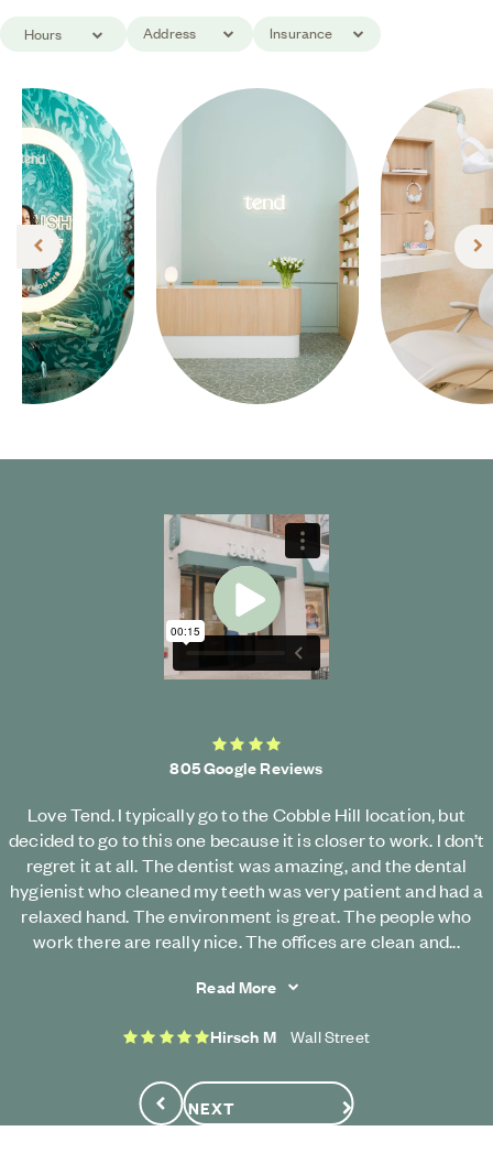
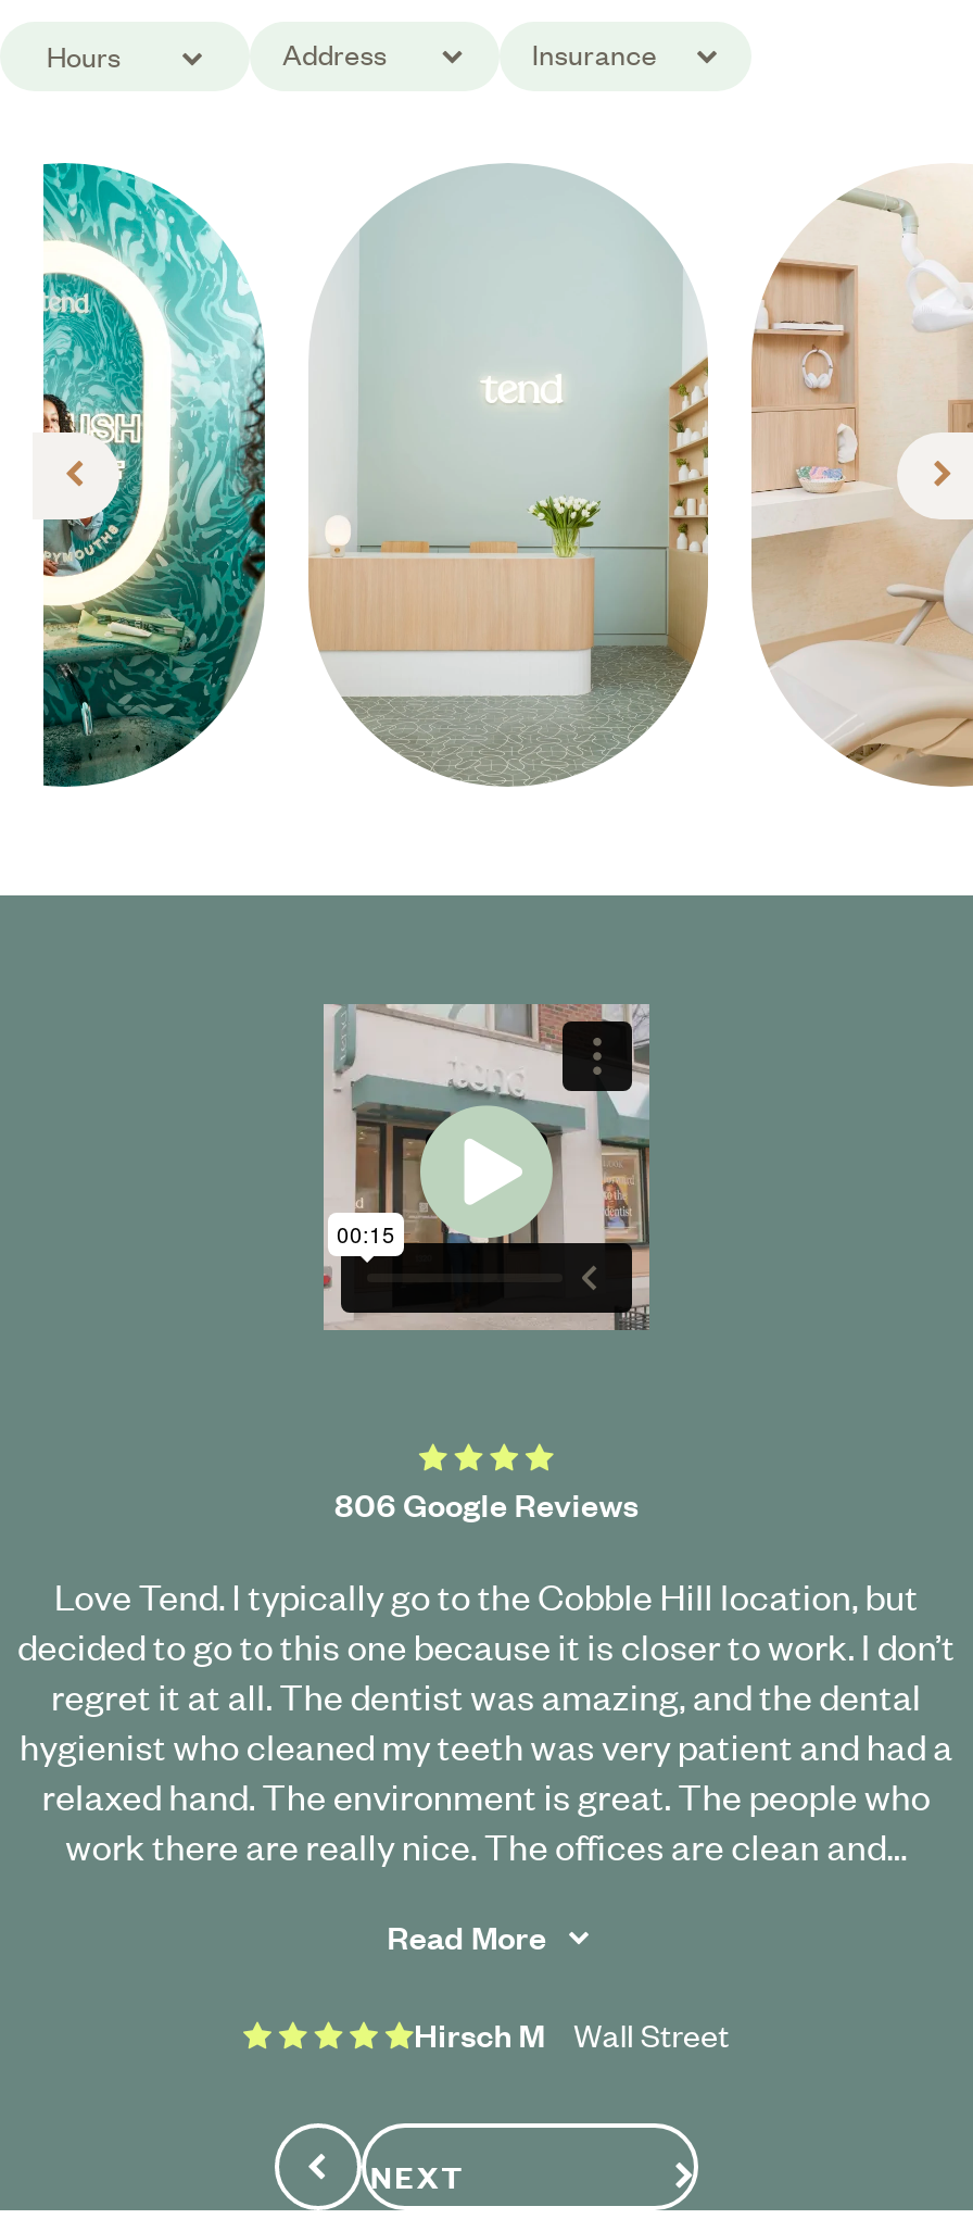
[170,755,323,778] 805 Google Reviews -> [334,1480,639,1525] 806 Google Reviews

